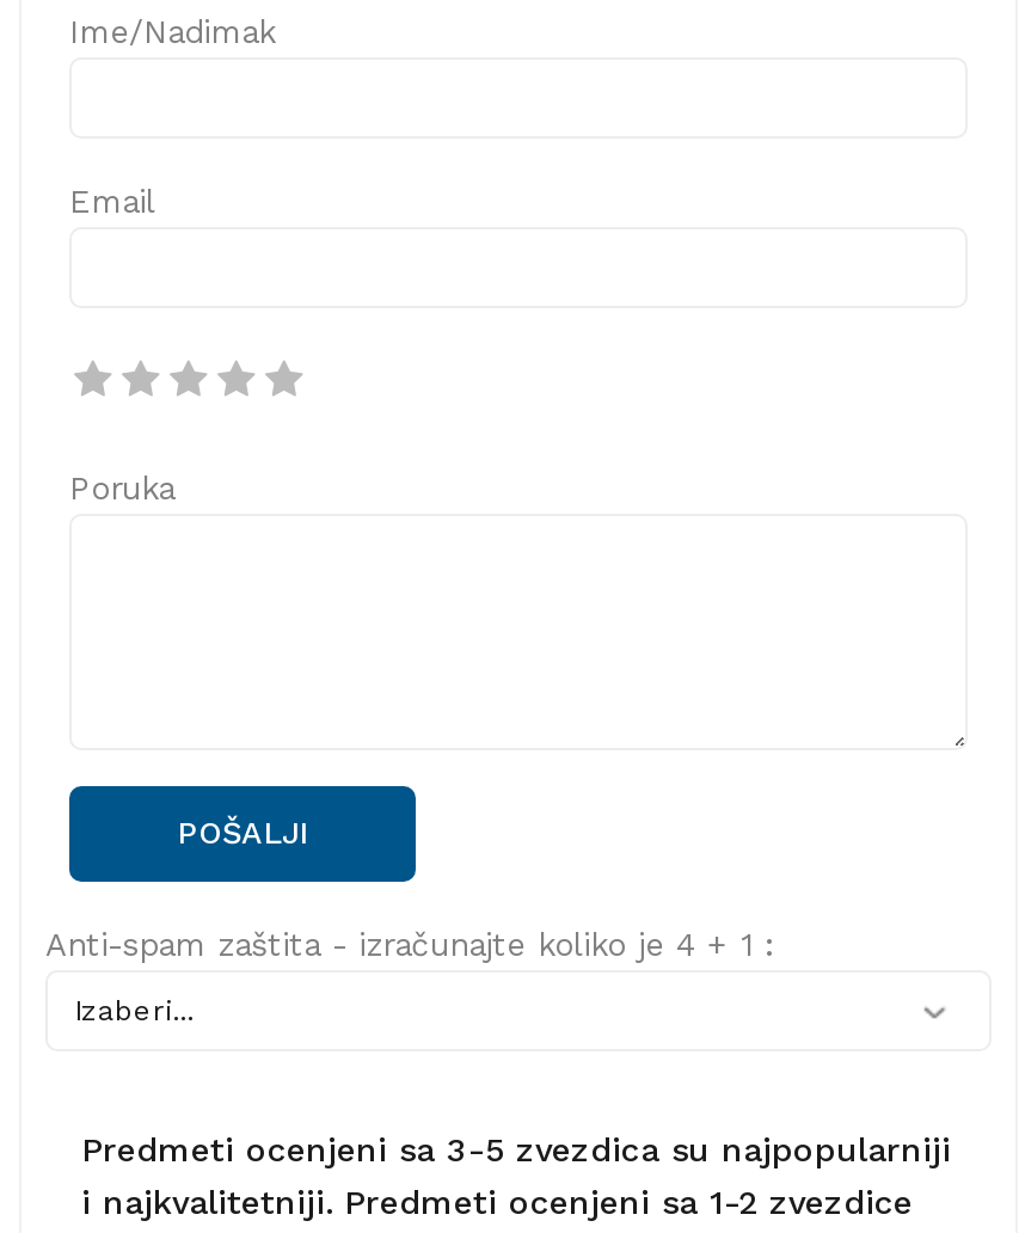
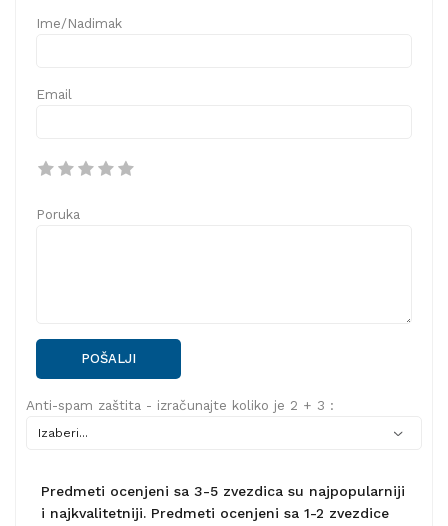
[45,926,774,964] Anti-spam zaštita - izračunajte koliko je 4 + 1 : -> [26,397,334,413] Anti-spam zaštita - izračunajte koliko je 2 + 3 :

